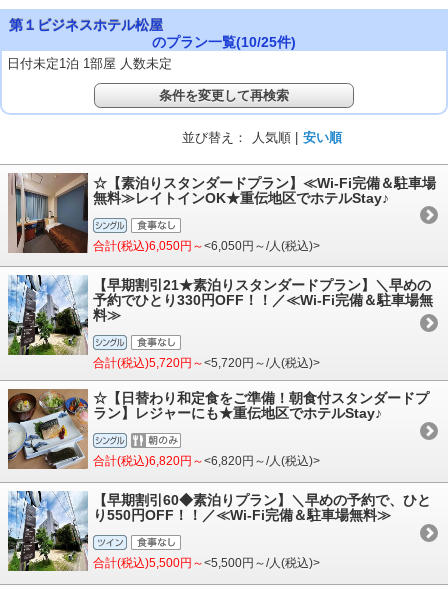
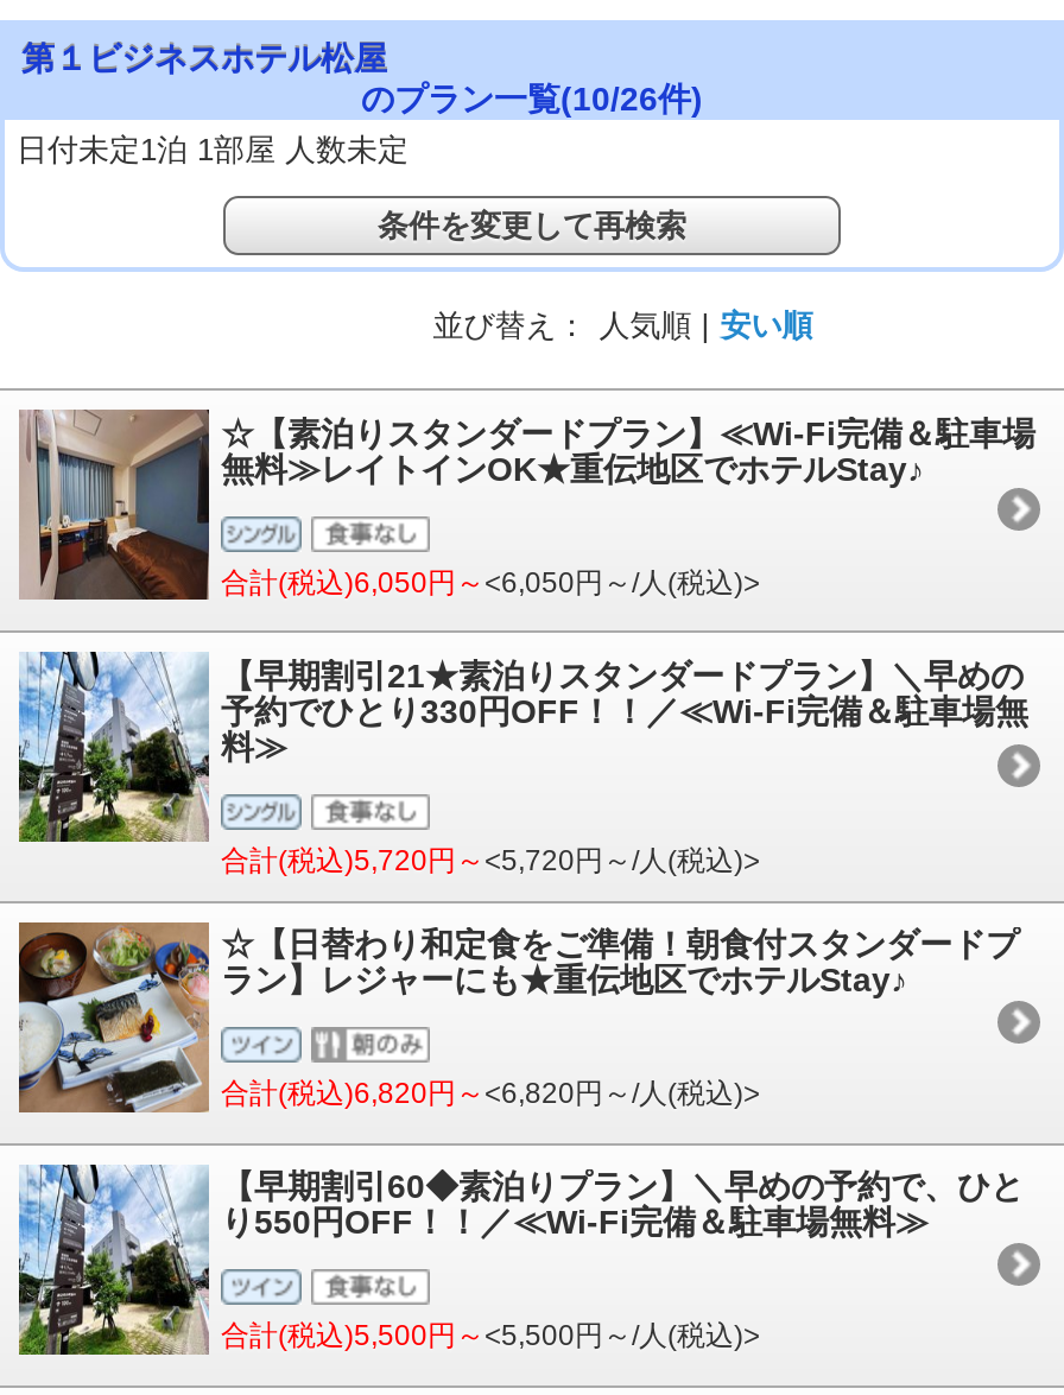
[152,34,296,50] のプラン一覧(10/25件) -> [361,80,703,118] のプラン一覧(10/26件)

